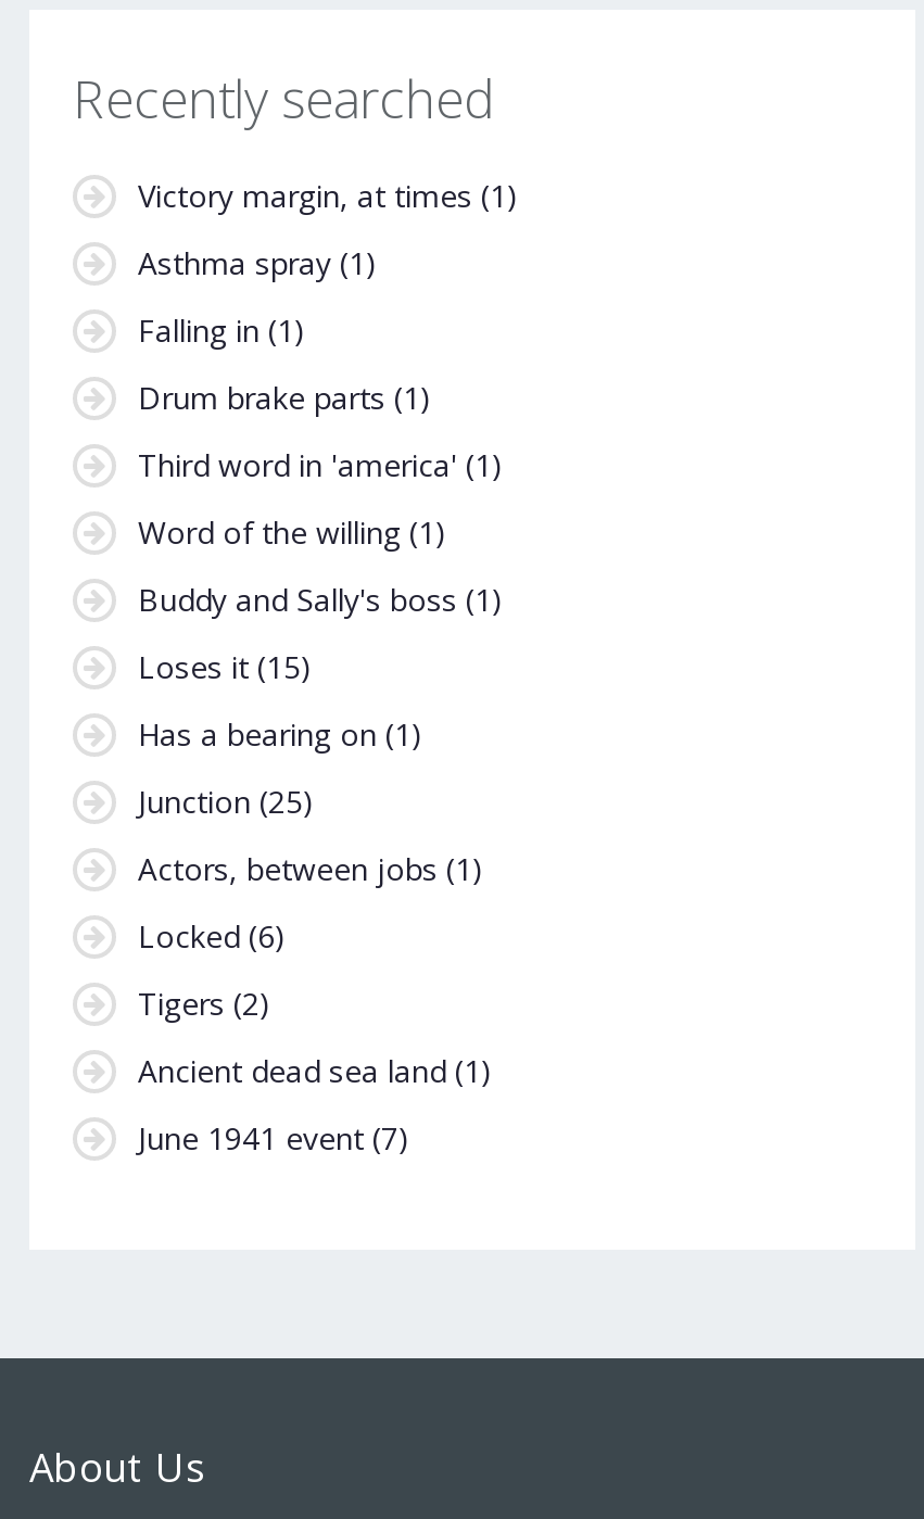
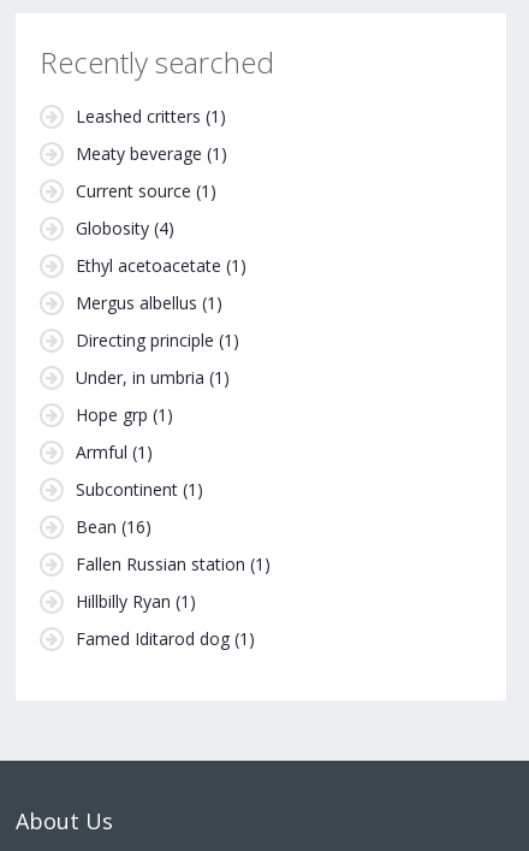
[138,175,518,216] Victory margin, at times (1) -> [76,105,226,128] Leashed critters (1)
[138,242,377,283] Asthma spray (1) -> [76,142,227,165] Meaty beverage (1)
[138,309,305,351] Falling in (1) -> [76,179,216,202] Current source (1)
[138,377,431,418] Drum brake parts (1) -> [76,217,174,240] Globosity (4)
[138,444,503,485] Third word in 'america' (1) -> [76,254,246,277] Ethyl acetoacetate (1)
[138,511,446,553] Word of the willing (1) -> [76,291,222,314] Mergus albellus (1)
[138,579,503,620] Buddy and Sally's boss (1) -> [76,329,239,351] Directing principle (1)
[138,646,312,687] Loses it (15) -> [76,366,230,389] Under, in umbria (1)
[138,713,422,755] Has a bearing on (1) -> [76,403,173,426] Hope grp (1)
[138,781,314,822] Junction (25) -> [76,441,153,463] Armful (1)
[138,848,483,889] Actors, between jobs (1) -> [76,478,203,501] Subcontinent (1)
[138,915,286,957] Locked (6) -> [76,515,151,538] Bean (16)
[138,983,270,1024] Tigers (2) -> [76,552,271,575] Fallen Russian station (1)
[138,1050,492,1091] Ancient dead sea land (1) -> [76,590,196,613] Hillbilly Ryan (1)
[138,1117,409,1159] June 1941 event (7) -> [76,627,255,650] Famed Iditarod dog (1)

